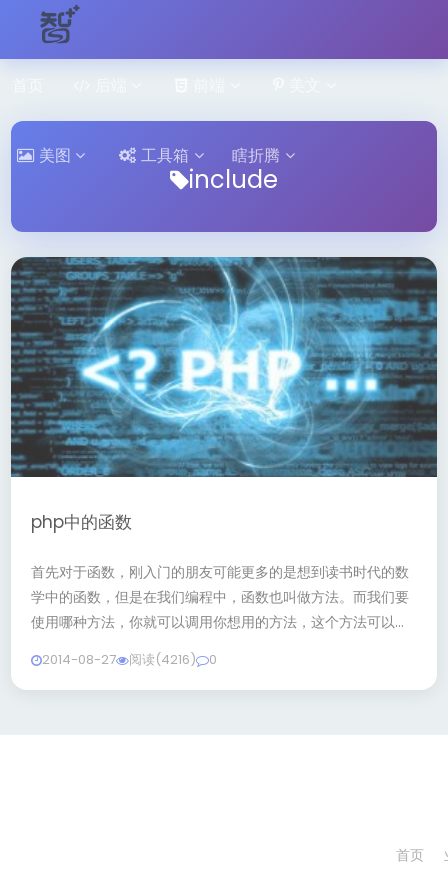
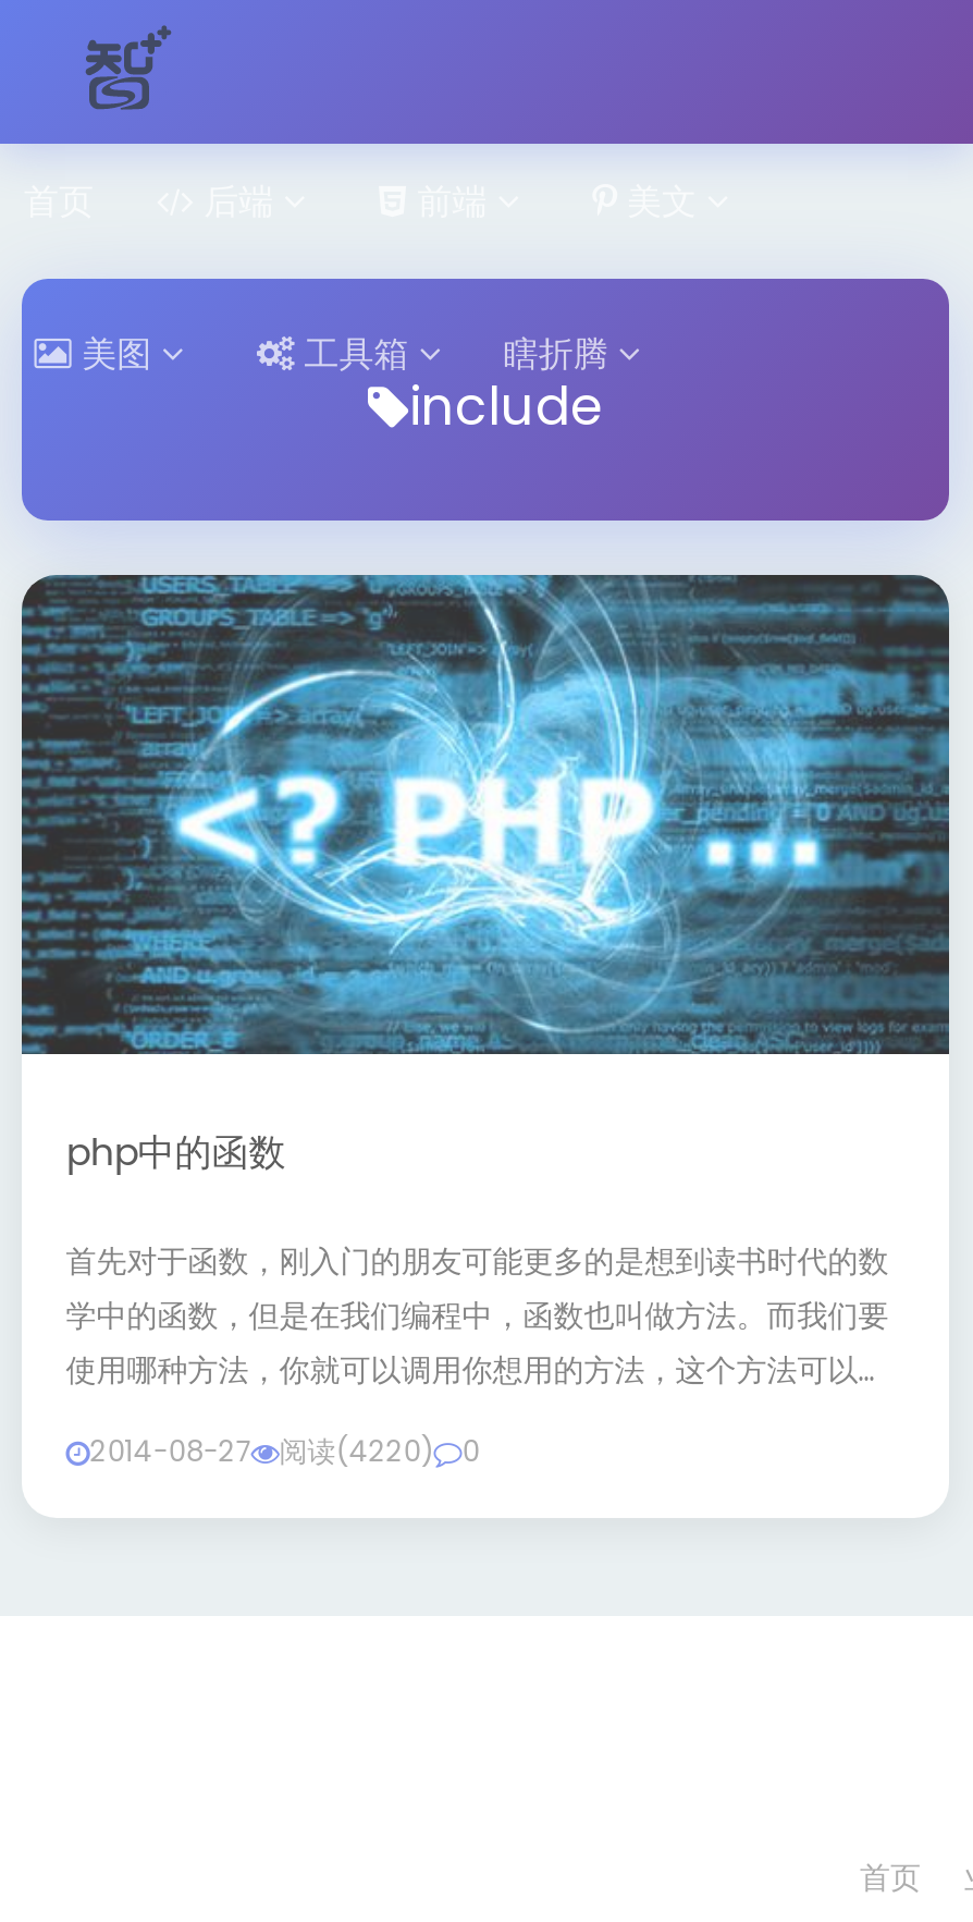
[42,650,217,669] 2014-08-27 阅读(4216) 0 -> [90,1431,479,1473] 2014-08-27 阅读(4220) 0

